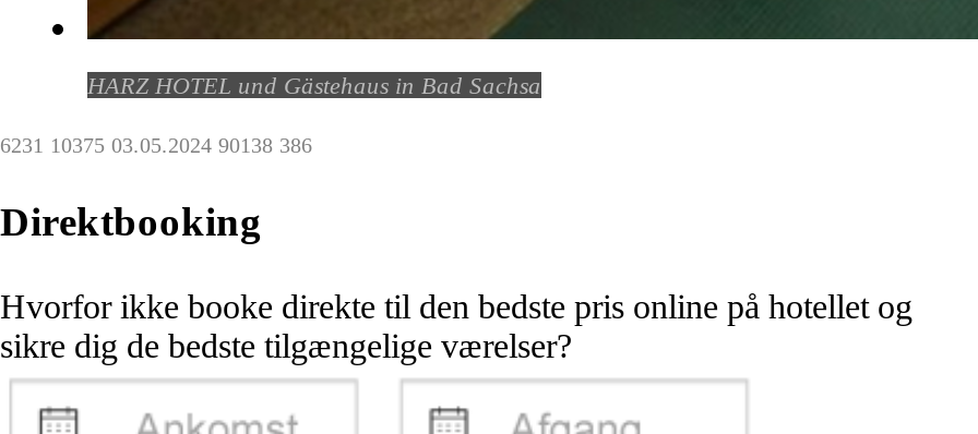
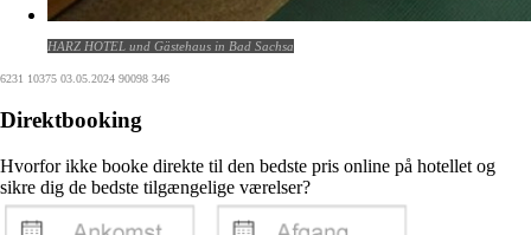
[0,134,312,158] 6231 10375 03.05.2024 90138 386 -> [0,72,169,85] 6231 10375 03.05.2024 90098 346

